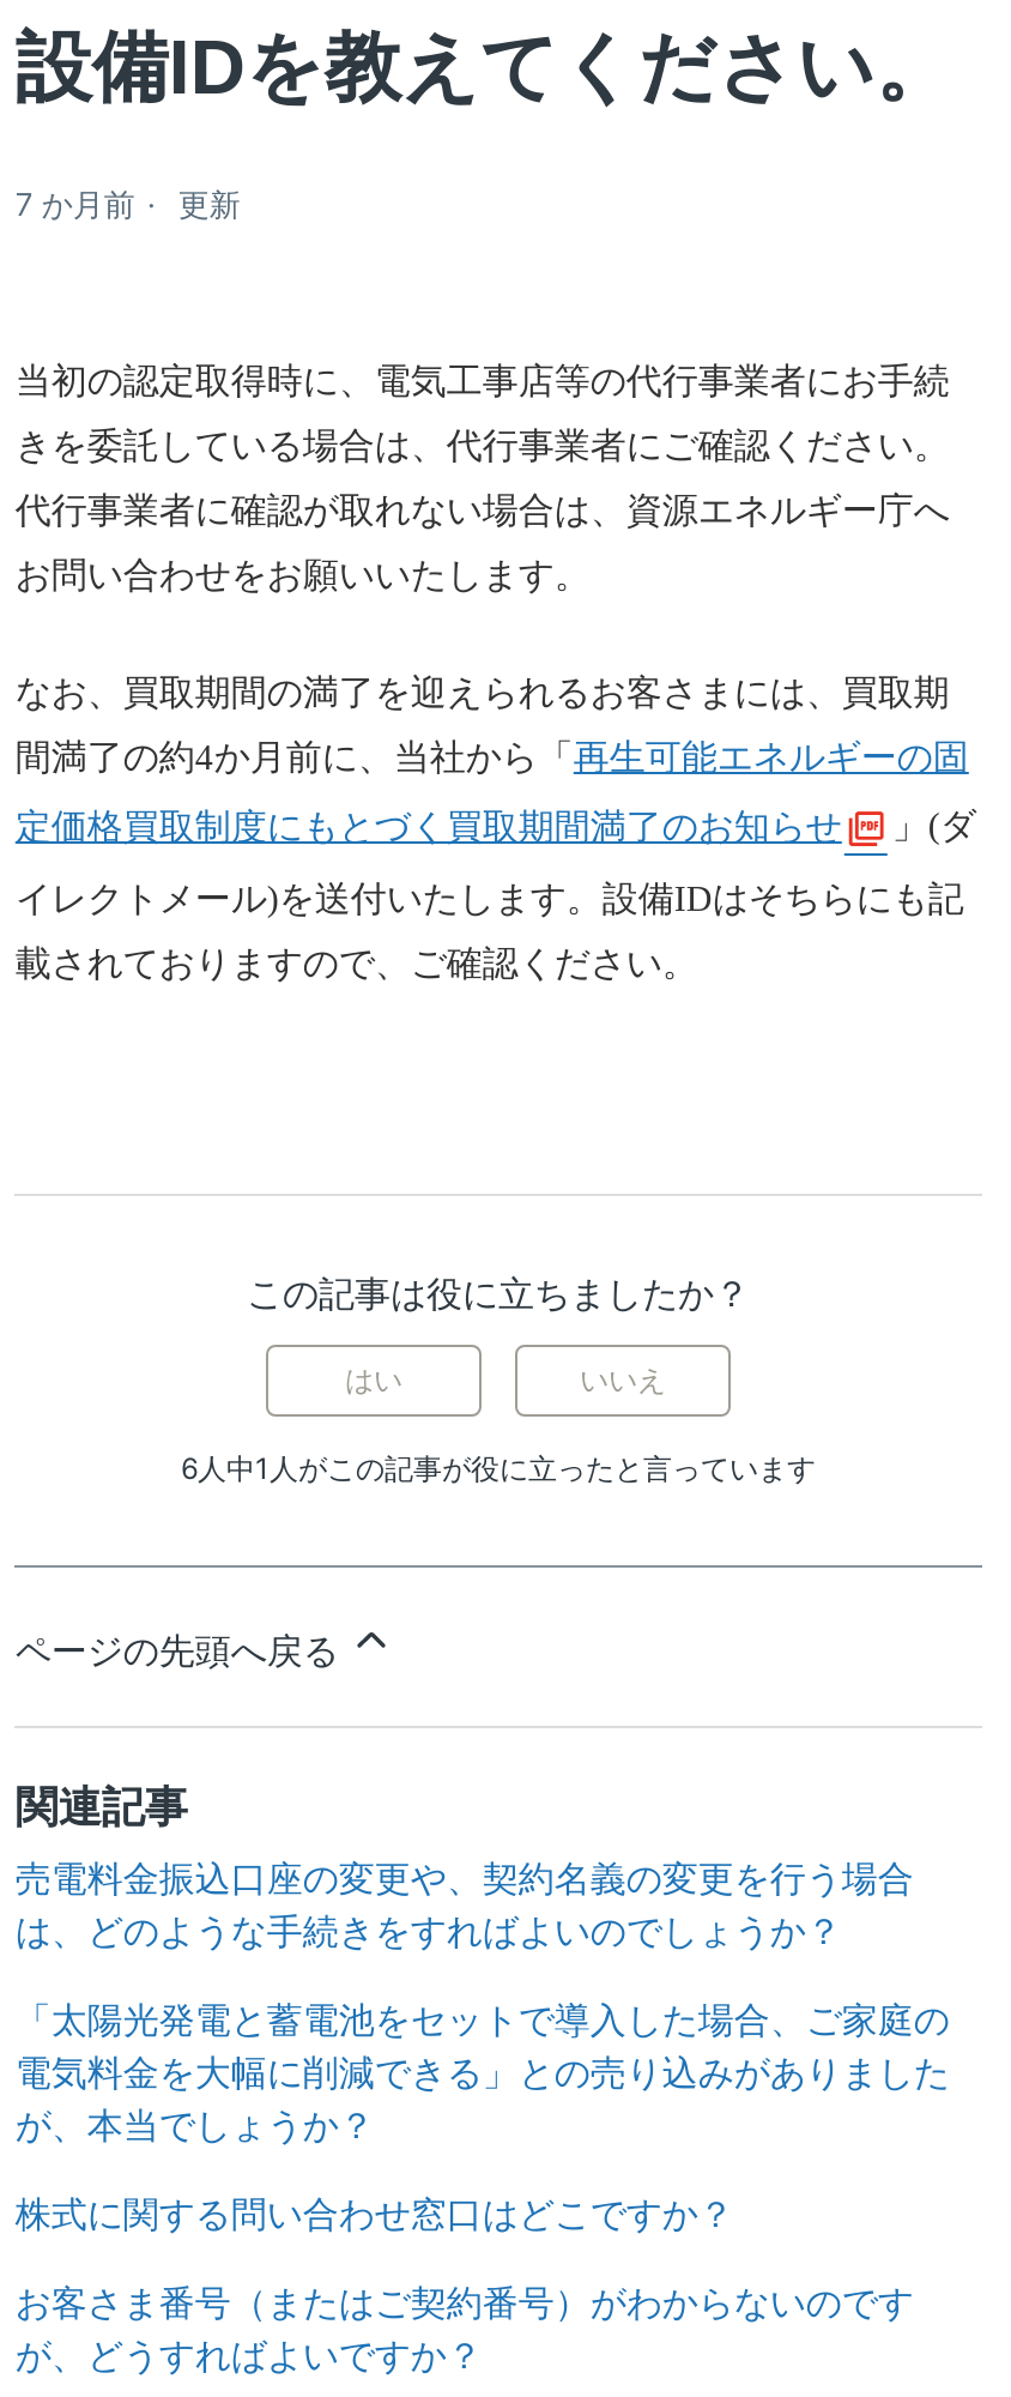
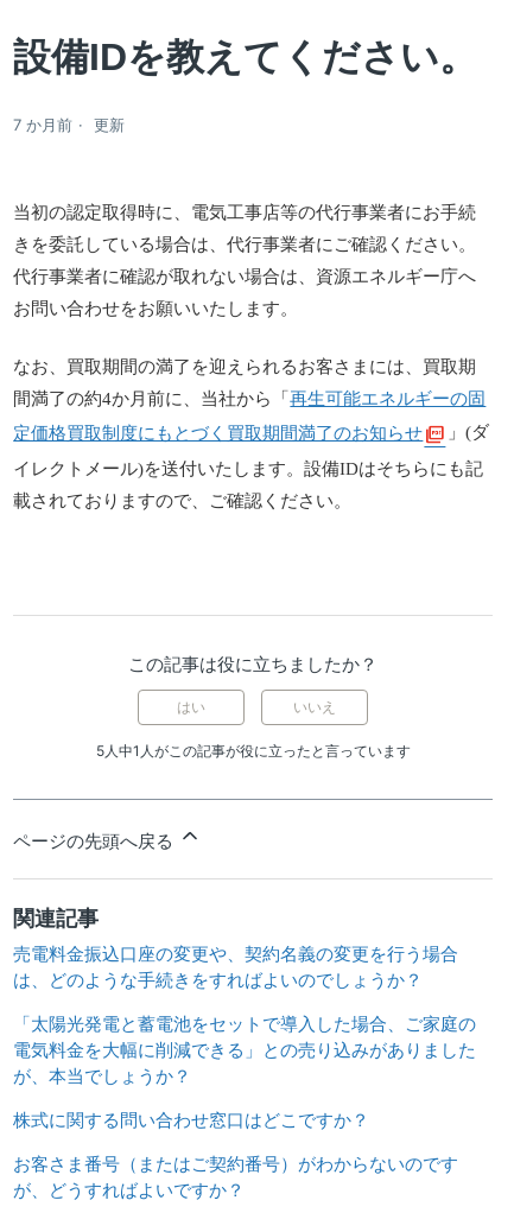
[181,1451,816,1487] 6人中1人がこの記事が役に立ったと言っています -> [96,742,410,760] 5人中1人がこの記事が役に立ったと言っています

